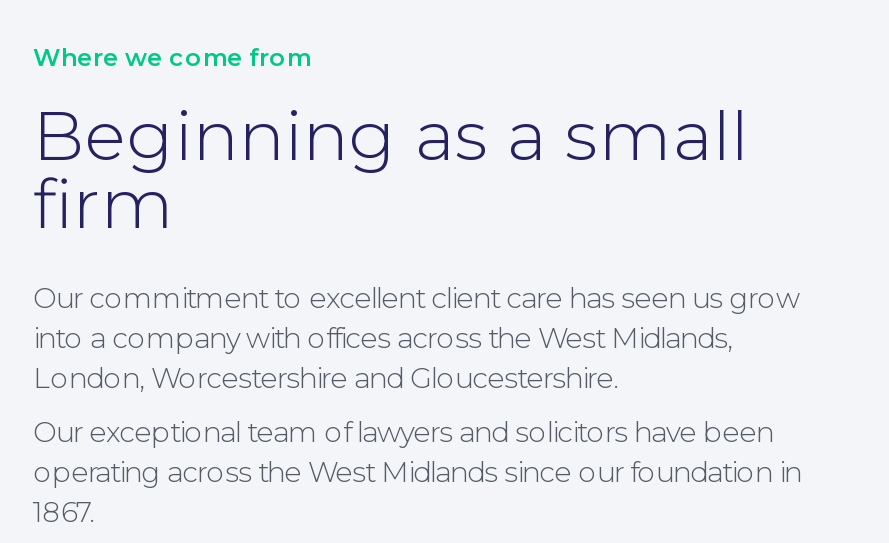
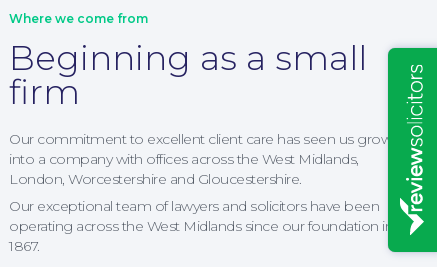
none -> [387,46,434,254] [image]

